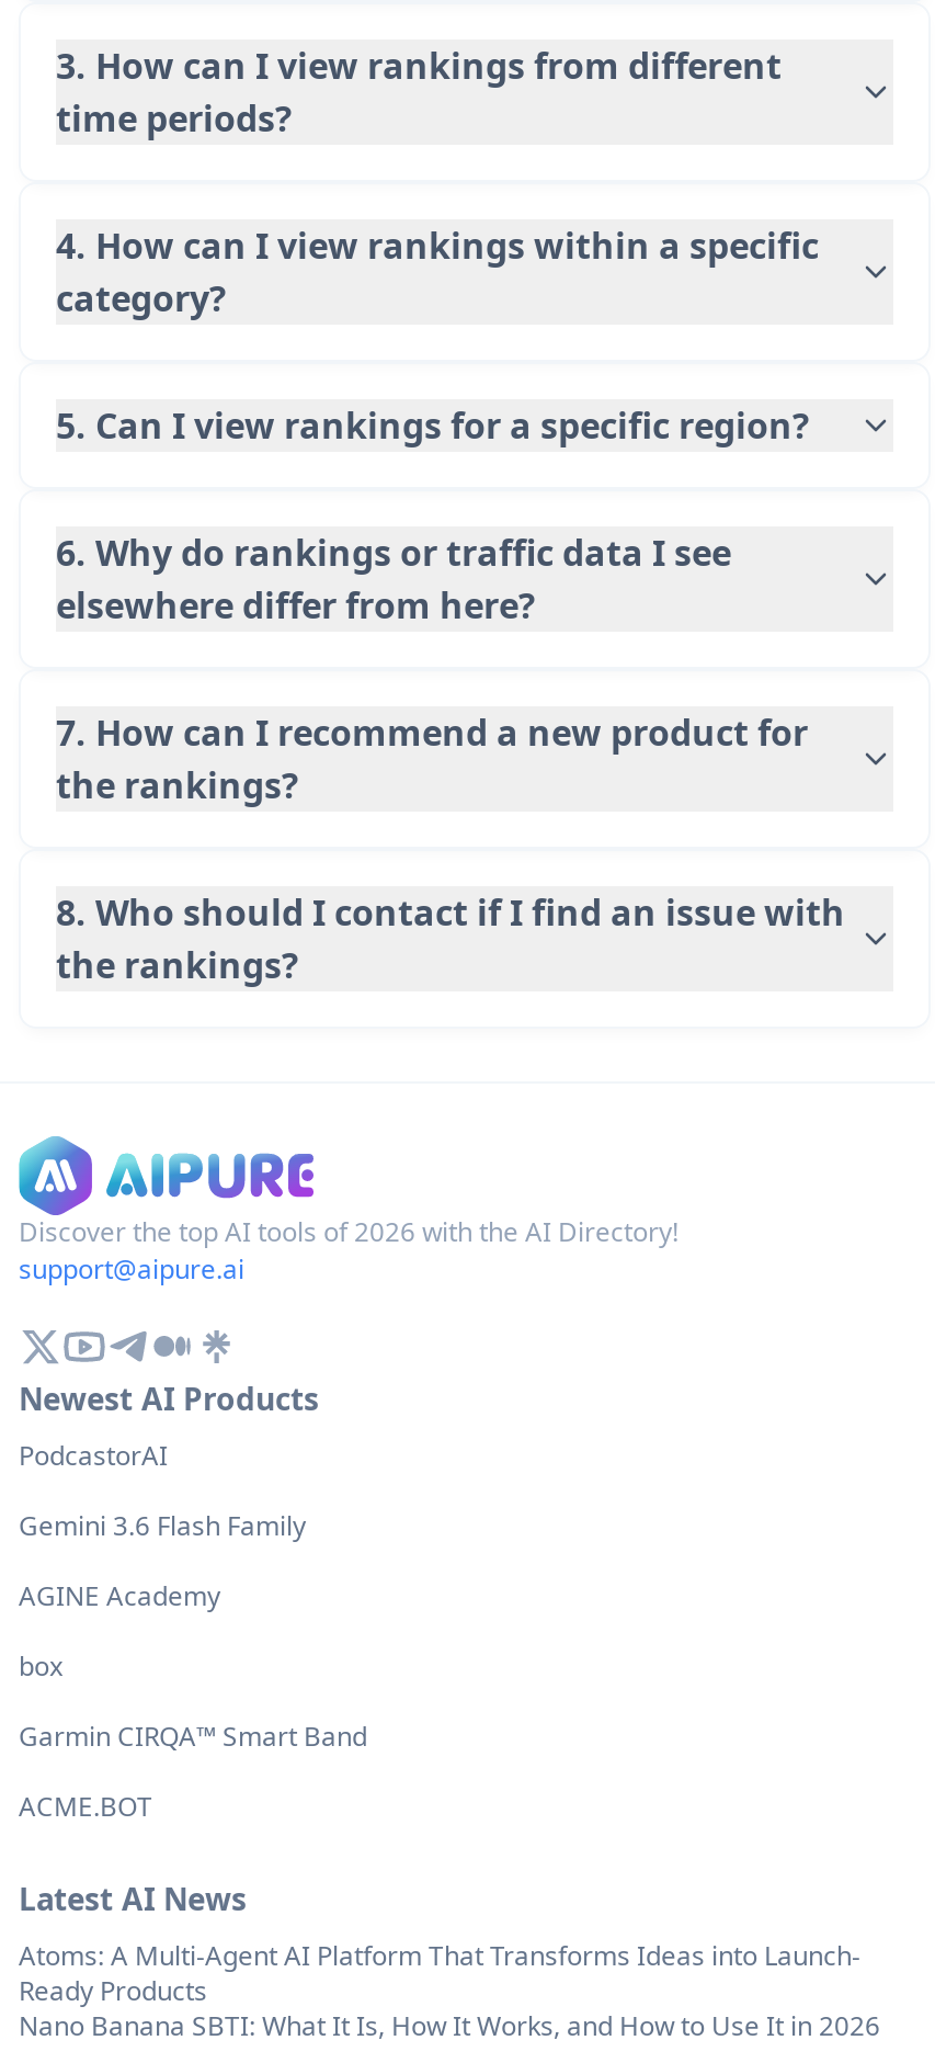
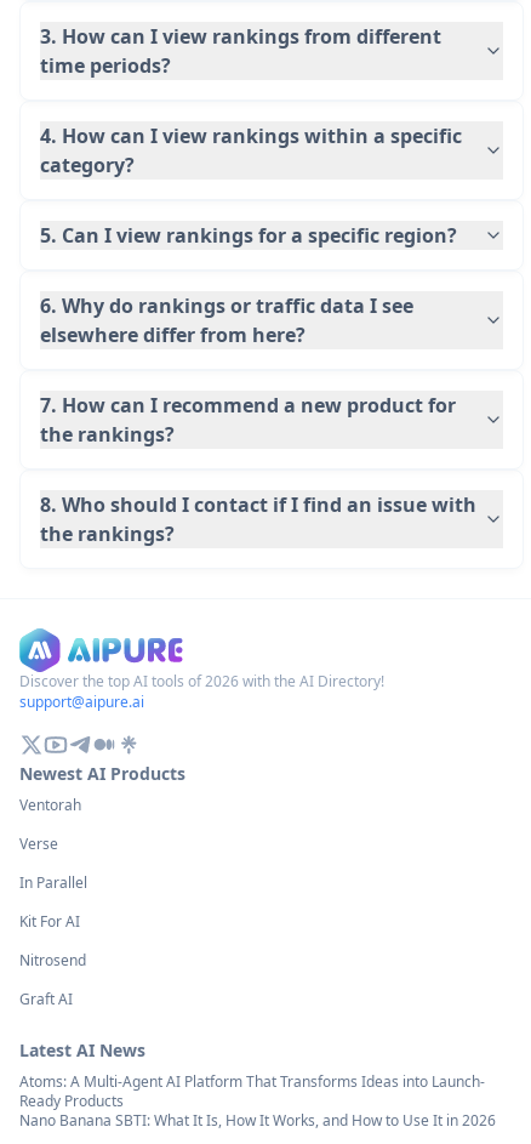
[19,1437,168,1474] PodcastorAI -> [19,795,81,815] Ventorah
[19,1507,306,1544] Gemini 3.6 Flash Family -> [19,833,58,854] Verse
[19,1577,220,1614] AGINE Academy -> [19,872,87,893] In Parallel
[19,1647,62,1685] box -> [19,911,80,932] Kit For AI
[19,1718,367,1755] Garmin CIRQA™ Smart Band -> [19,950,86,971] Nitrosend
[19,1788,152,1825] ACME.BOT -> [19,989,73,1009] Graft AI

